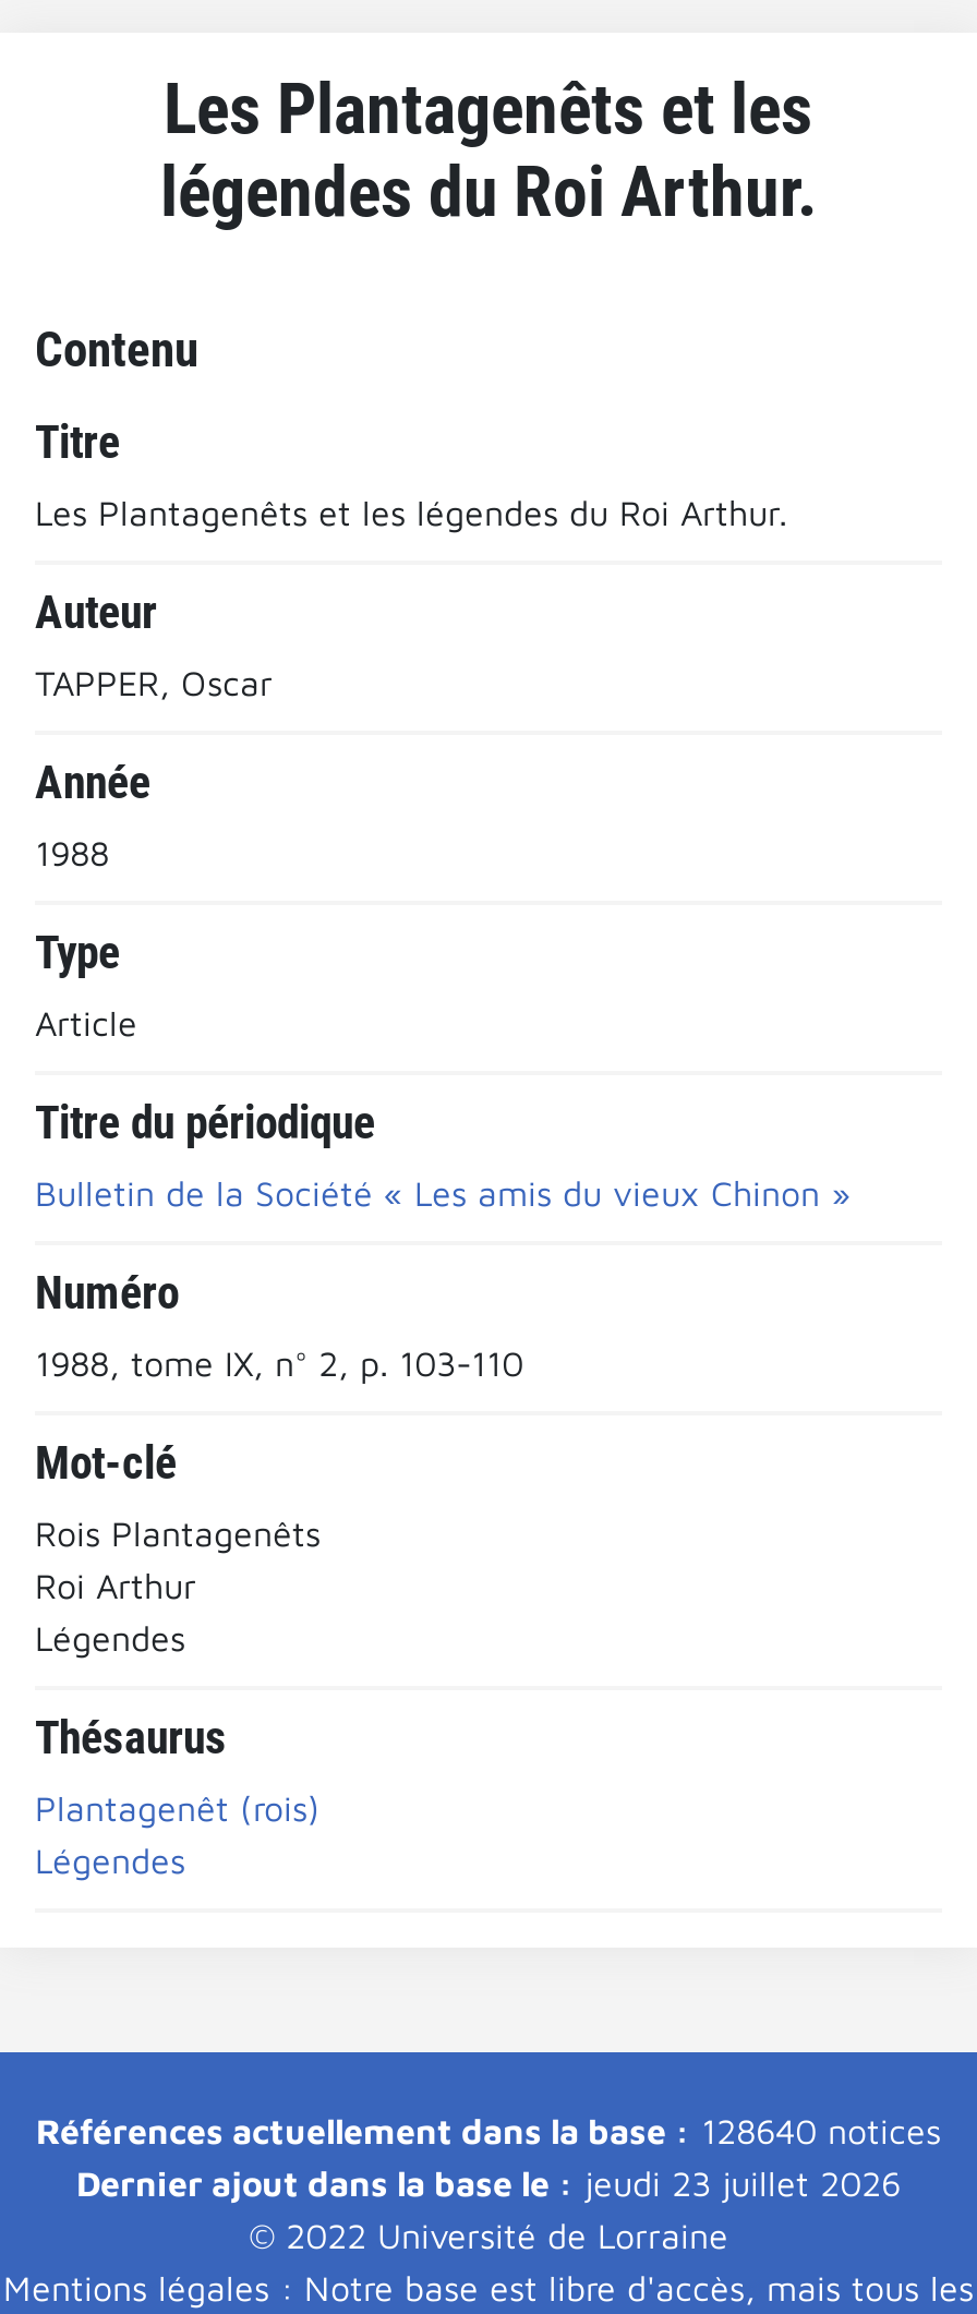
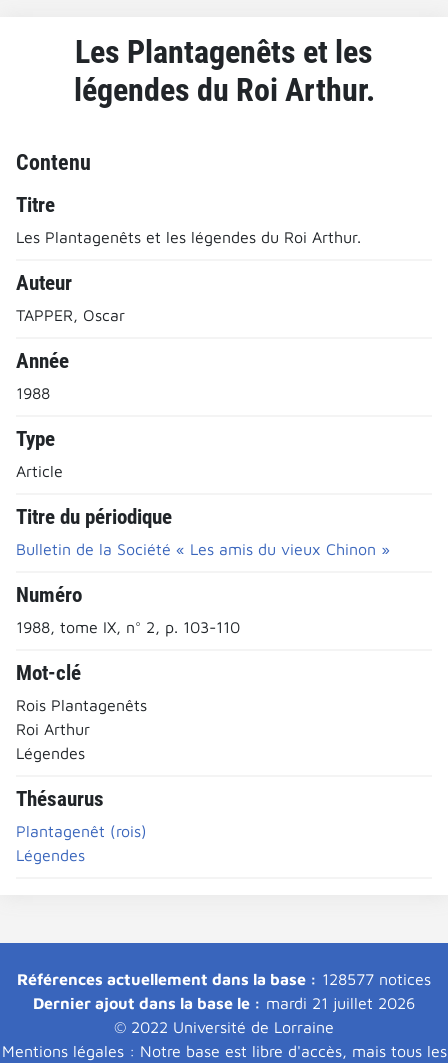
[36,2110,941,2149] Références actuellement dans la base : 128640 notices -> [17,969,431,987] Références actuellement dans la base : 128577 notices
[76,2162,901,2202] Dernier ajout dans la base le : jeudi 23 juillet 2026 -> [33,993,415,1011] Dernier ajout dans la base le : mardi 21 juillet 2026

